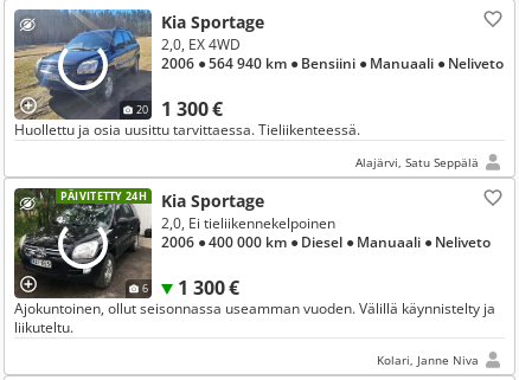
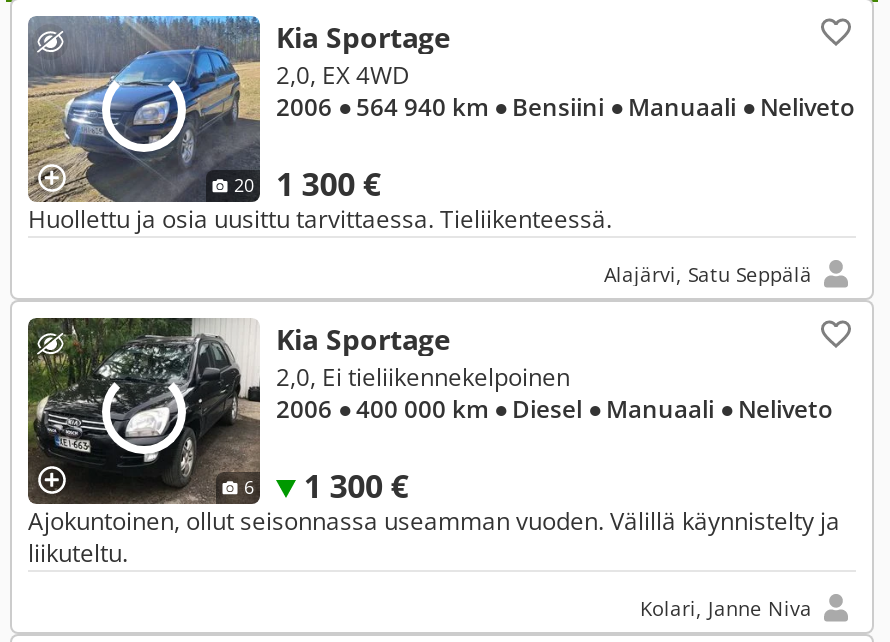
[60,188,147,204] PÄIVITETTY 24H -> none

